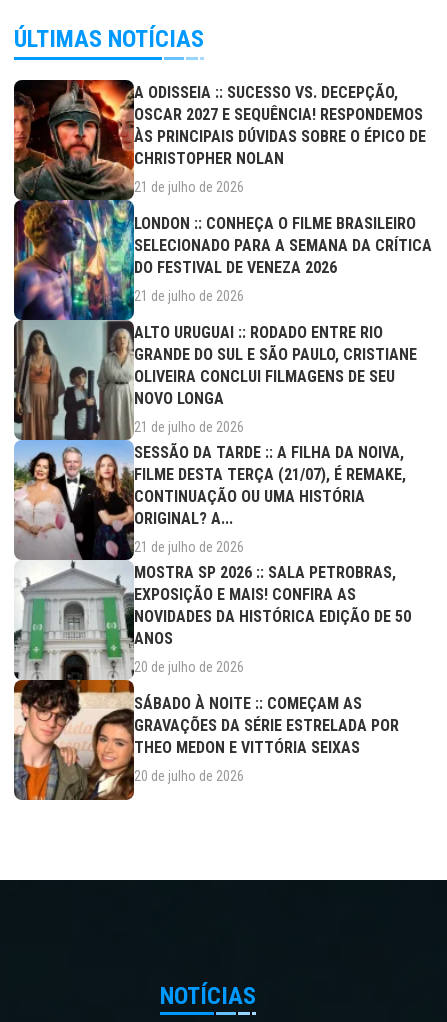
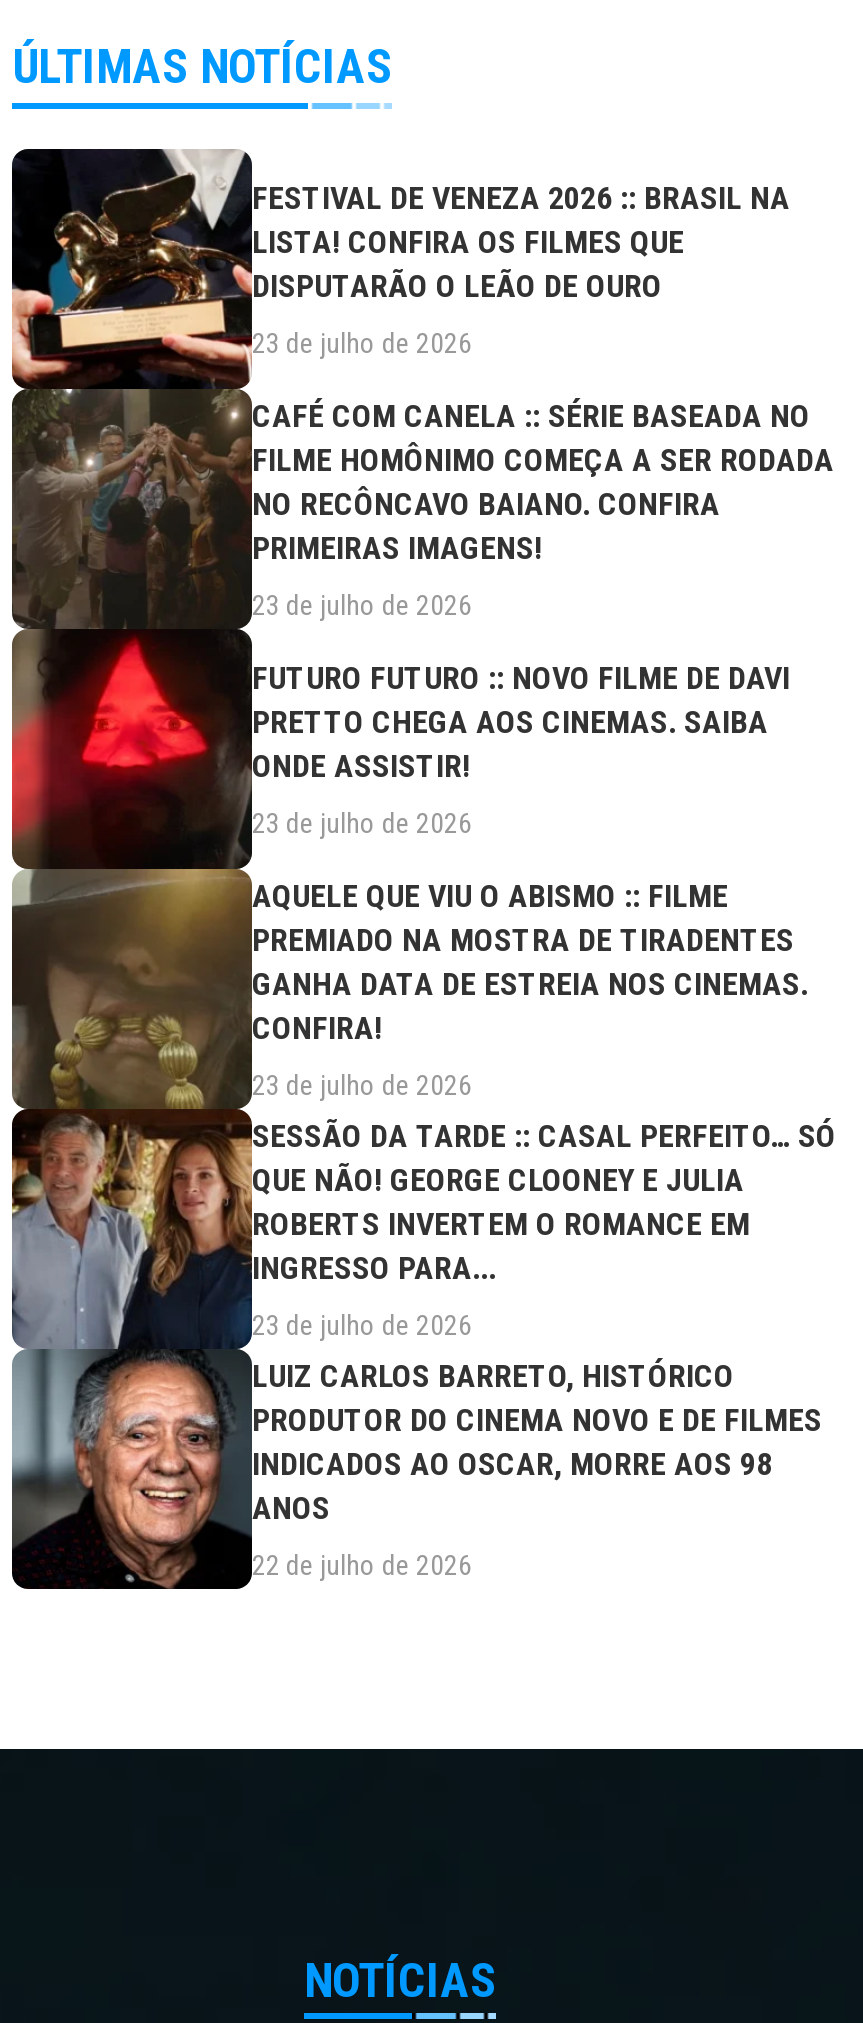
[13,79,432,801] [image] | A ODISSEIA :: SUCESSO VS. DECEPÇÃO, | OSCAR 2027 E SEQUÊNCIA! RESPONDEMOS | ÀS PRINCIPAIS DÚVIDAS SOBRE O ÉPICO DE | CHRISTOPHER NOLAN | 21 de julho de 2026 | LONDON :: CONHEÇA O FILME BRASILEIRO | SELECIONADO PARA A SEMANA DA CRÍTICA | DO FESTIVAL DE VENEZA 2026 | 21 de julho de 2026 | ALTO URUGUAI :: RODADO ENTRE RIO | GRANDE DO SUL E SÃO PAULO, CRISTIANE | OLIVEIRA CONCLUI FILMAGENS DE SEU | NOVO LONGA | 21 de julho de 2026 | SESSÃO DA TARDE :: A FILHA DA NOIVA, | FILME DESTA TERÇA (21/07), É REMAKE, | CONTINUAÇÃO OU UMA HISTÓRIA | ORIGINAL? A... | 21 de julho de 2026 | MOSTRA SP 2026 :: SALA PETROBRAS, | EXPOSIÇÃO E MAIS! CONFIRA AS | NOVIDADES DA HISTÓRICA EDIÇÃO DE 50 -> [10,147,836,1591] [image] | FESTIVAL DE VENEZA 2026 :: BRASIL NA | LISTA! CONFIRA OS FILMES QUE | DISPUTARÃO O LEÃO DE OURO | 23 de julho de 2026 | CAFÉ COM CANELA :: SÉRIE BASEADA NO | FILME HOMÔNIMO COMEÇA A SER RODADA | NO RECÔNCAVO BAIANO. CONFIRA | PRIMEIRAS IMAGENS! | 23 de julho de 2026 | FUTURO FUTURO :: NOVO FILME DE DAVI | PRETTO CHEGA AOS CINEMAS. SAIBA | ONDE ASSISTIR! | 23 de julho de 2026 | AQUELE QUE VIU O ABISMO :: FILME | PREMIADO NA MOSTRA DE TIRADENTES | GANHA DATA DE ESTREIA NOS CINEMAS. | CONFIRA! | 23 de julho de 2026 | SESSÃO DA TARDE :: CASAL PERFEITO… SÓ | QUE NÃO! GEORGE CLOONEY E JULIA | ROBERTS INVERTEM O ROMANCE EM | INGRESSO PARA... | 23 de julho de 2026 | LUIZ CARLOS BARRETO, HISTÓRICO | PRODUTOR DO CINEMA NOVO E DE FILMES | INDICADOS AO OSCAR, MORRE AOS 98
moved [134,629,173,648] -> [252,1488,330,1526]: ANOS
[134,659,399,784] 20 de julho de 2026 | SÁBADO À NOITE :: COMEÇAM AS | GRAVAÇÕES DA SÉRIE ESTRELADA POR | THEO MEDON E VITTÓRIA SEIXAS | 20 de julho de 2026 -> [252,1548,472,1580] 22 de julho de 2026

